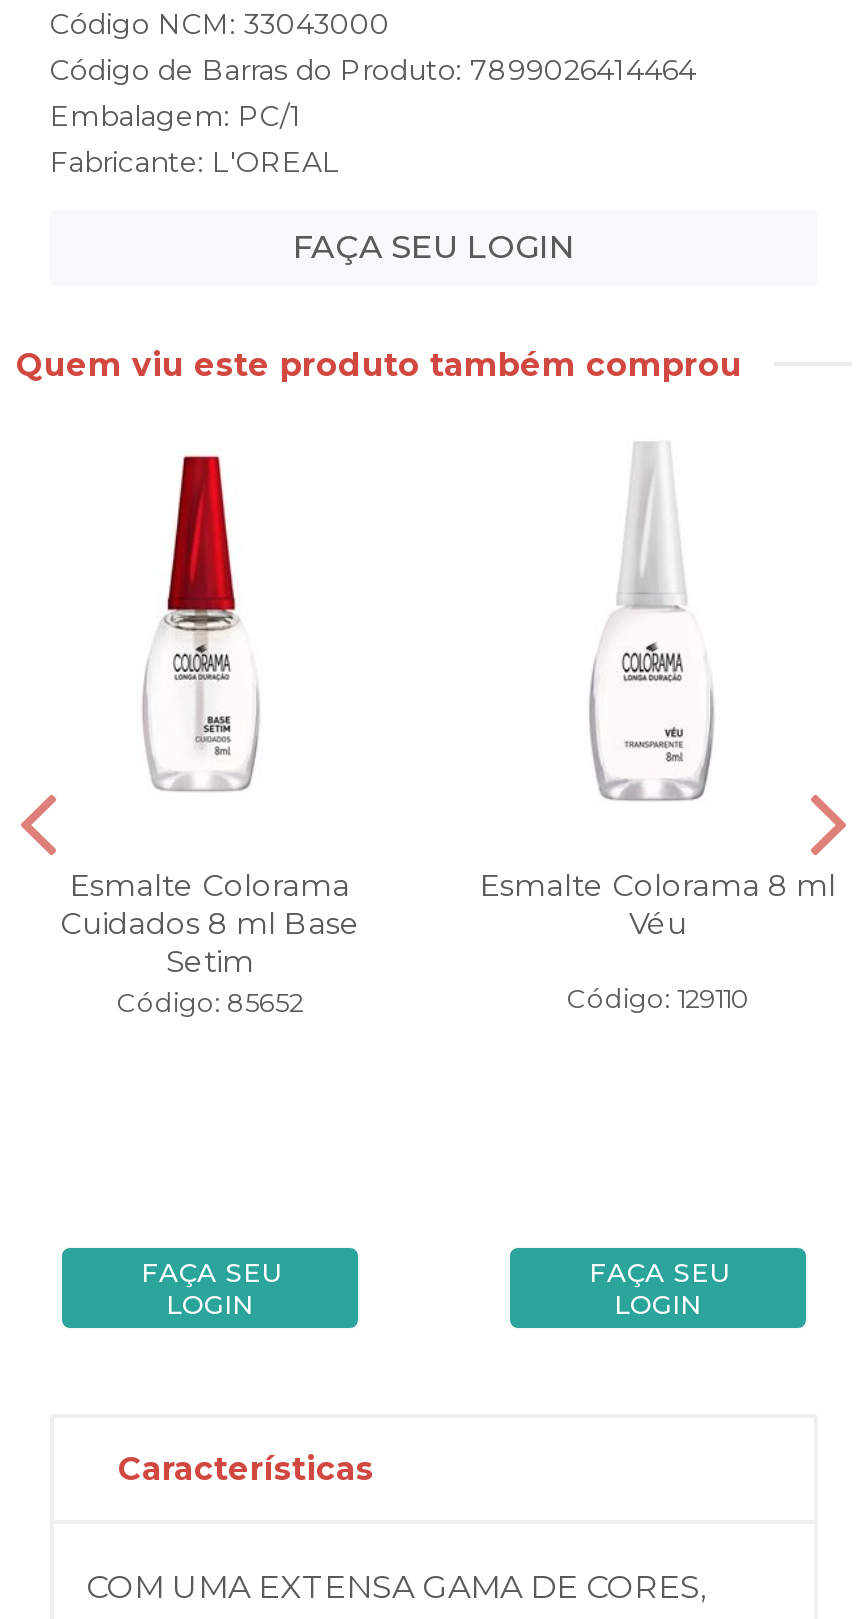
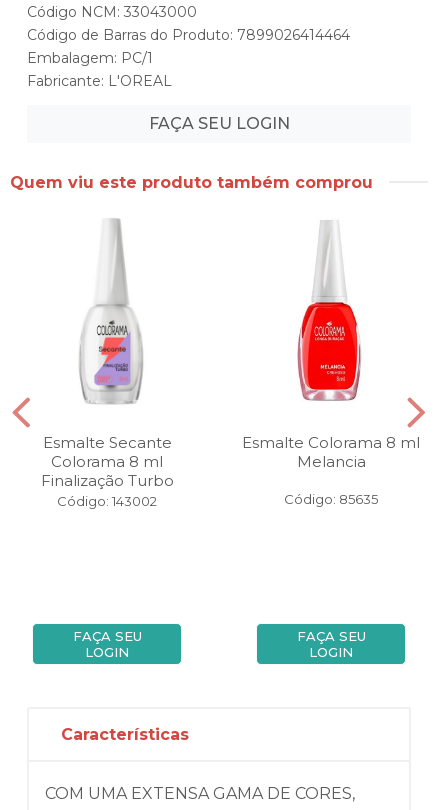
[60,438,360,1018] [image] | Esmalte Colorama | Cuidados 8 ml Base | Setim | Código: 85652 -> [40,218,173,509] [image] | Esmalte Secante | Colorama 8 ml | Finalização Turbo | Código: 143002
[590,604,718,798] [image] -> [298,301,362,400] [image]
[629,904,687,942] Véu -> [296,452,365,471] Melancia
[567,982,749,1014] Código: 129110 -> [284,491,378,507] Código: 85635

